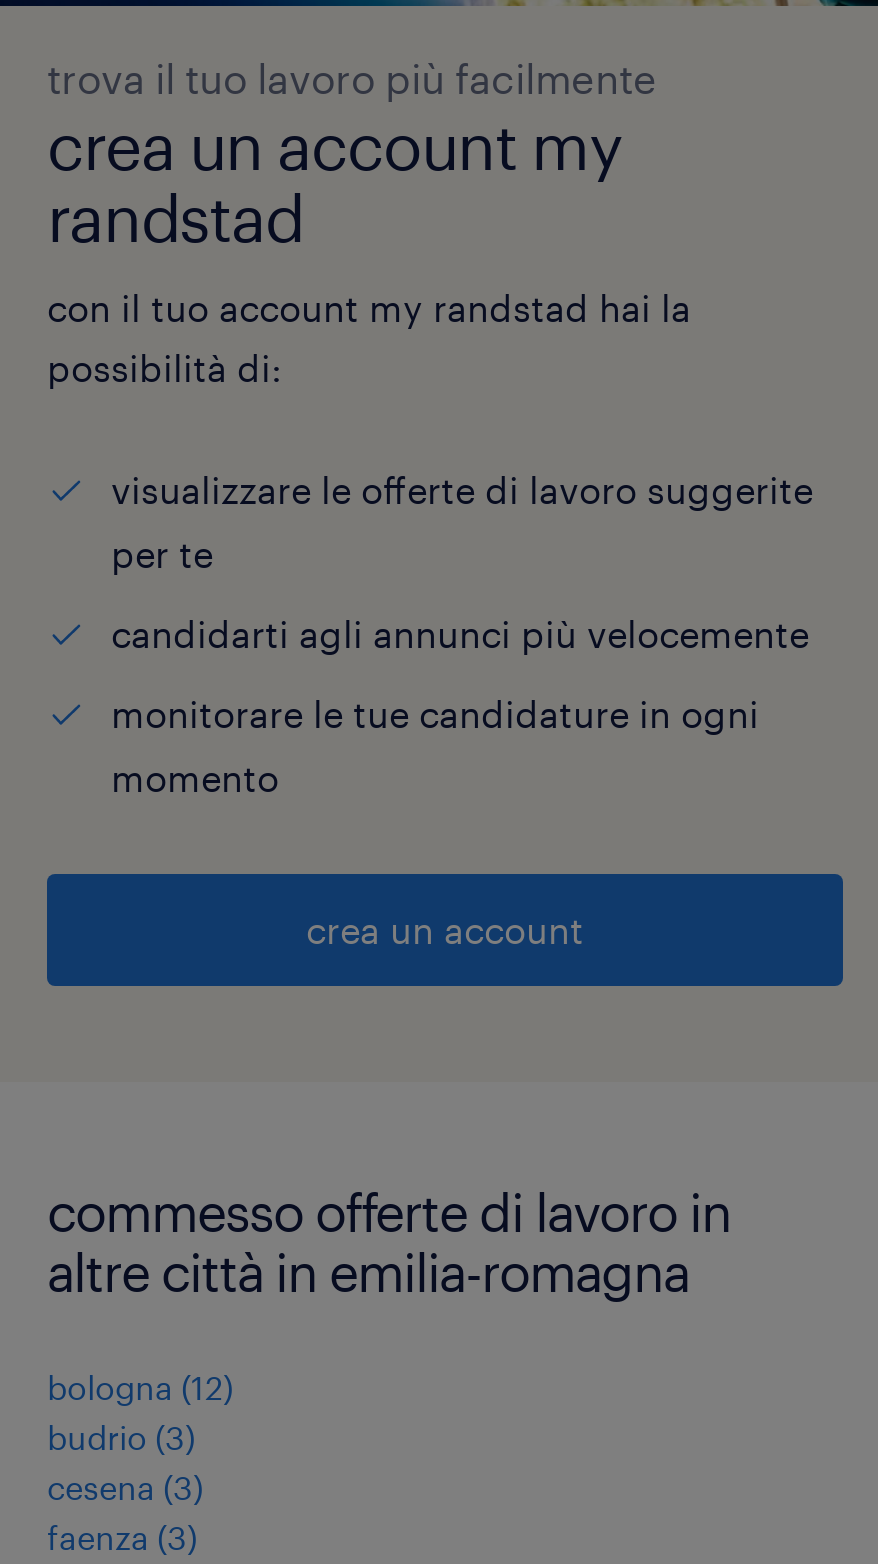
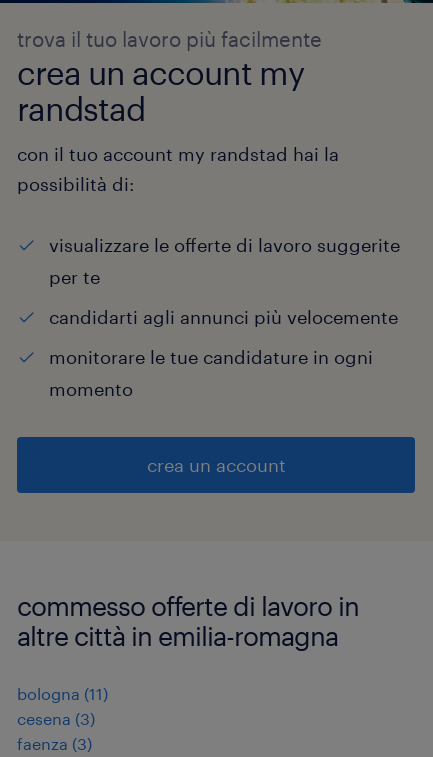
[47,1369,233,1457] bologna (12) | budrio (3) -> [17,684,108,703] bologna (11)

